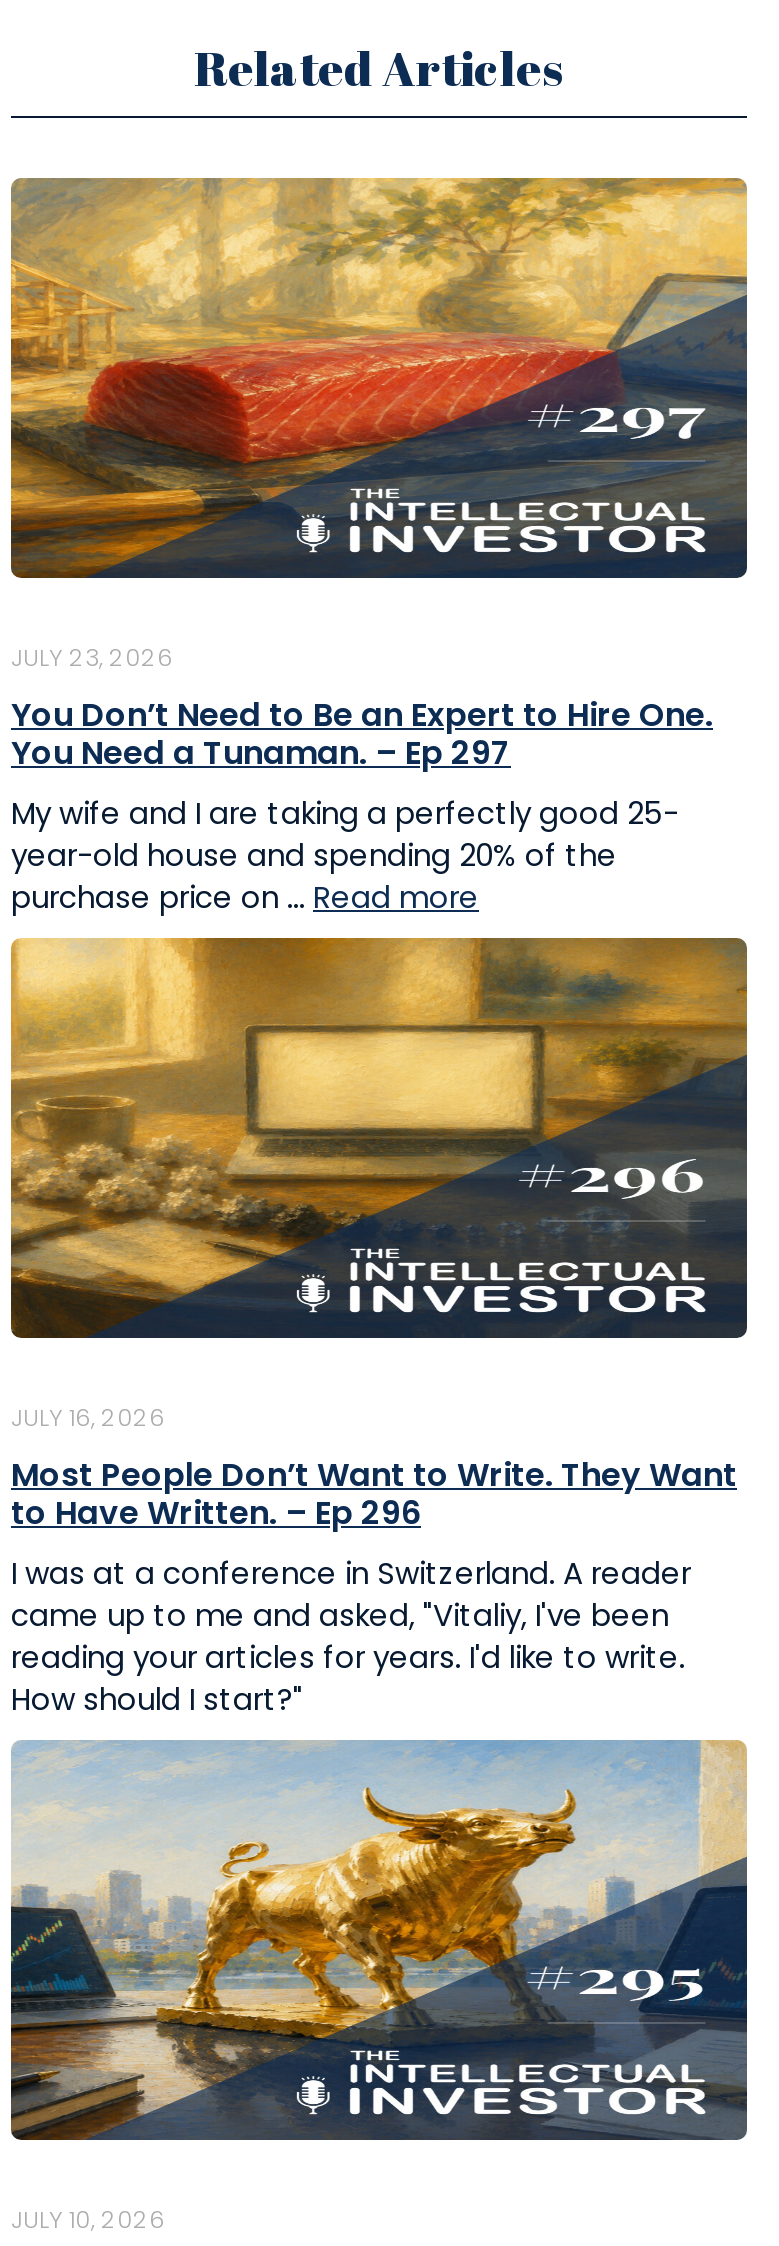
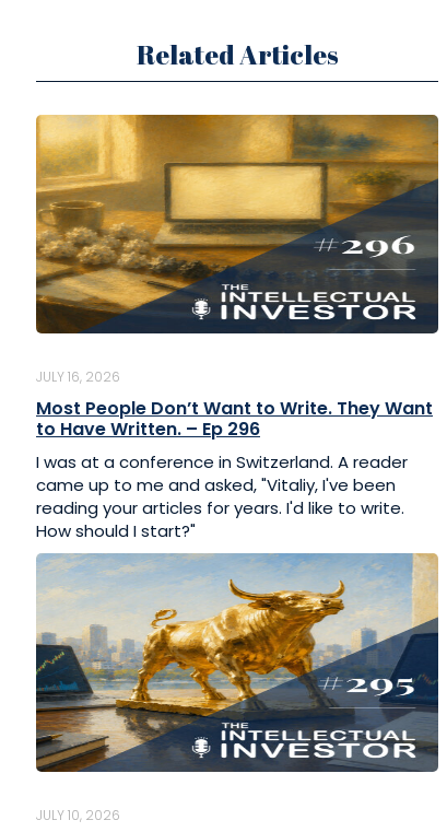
[9,176,749,917] [image] | JULY 23, 2026 | You Don’t Need to Be an Expert to Hire One. | You Need a Tunaman. – Ep 297 | My wife and I are taking a perfectly good 25- | year-old house and spending 20% of the | purchase price on ... Read more -> none

